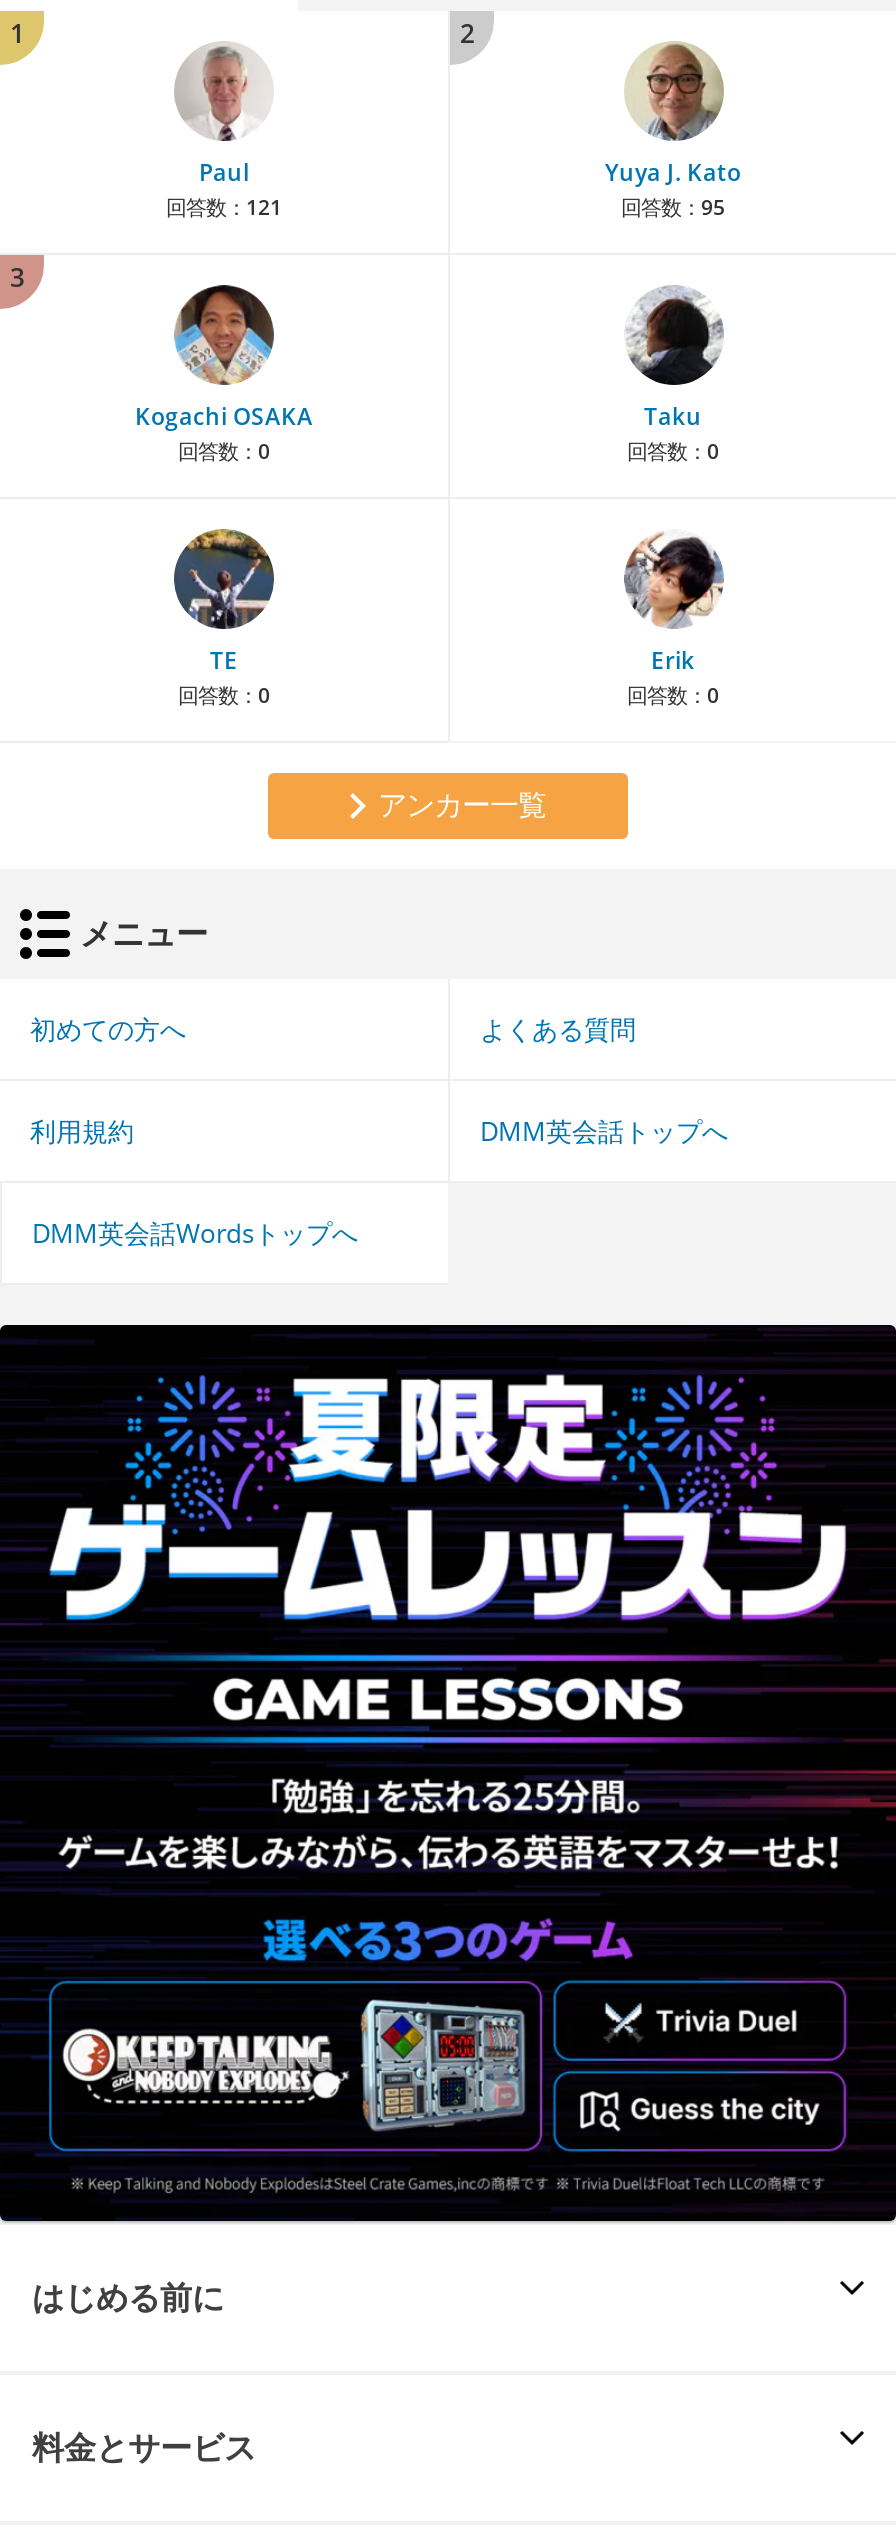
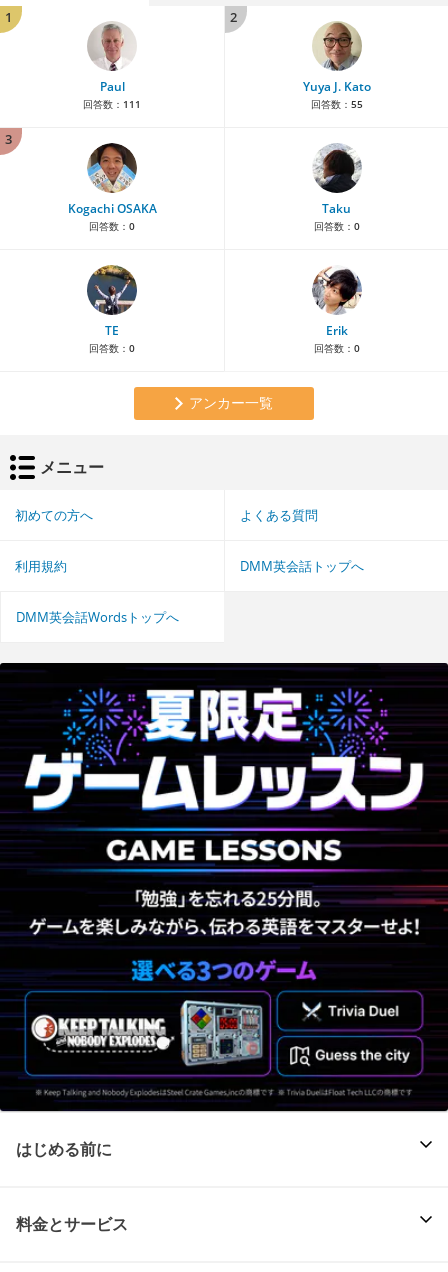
[166,193,282,221] 回答数：121 -> [83,97,141,111] 回答数：111
[621,193,725,221] 回答数：95 -> [310,97,362,111] 回答数：55

